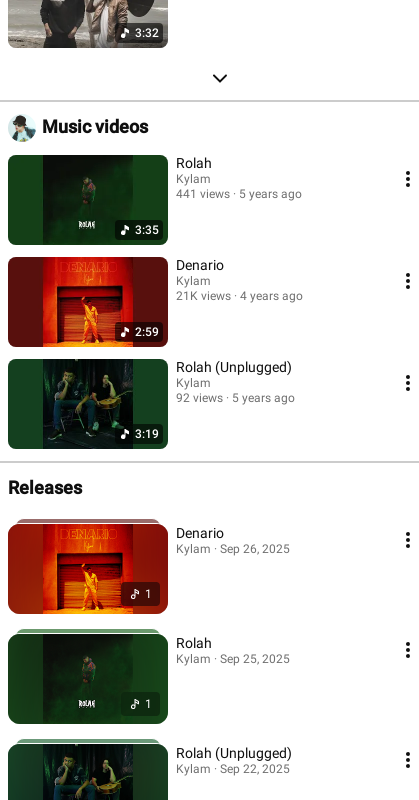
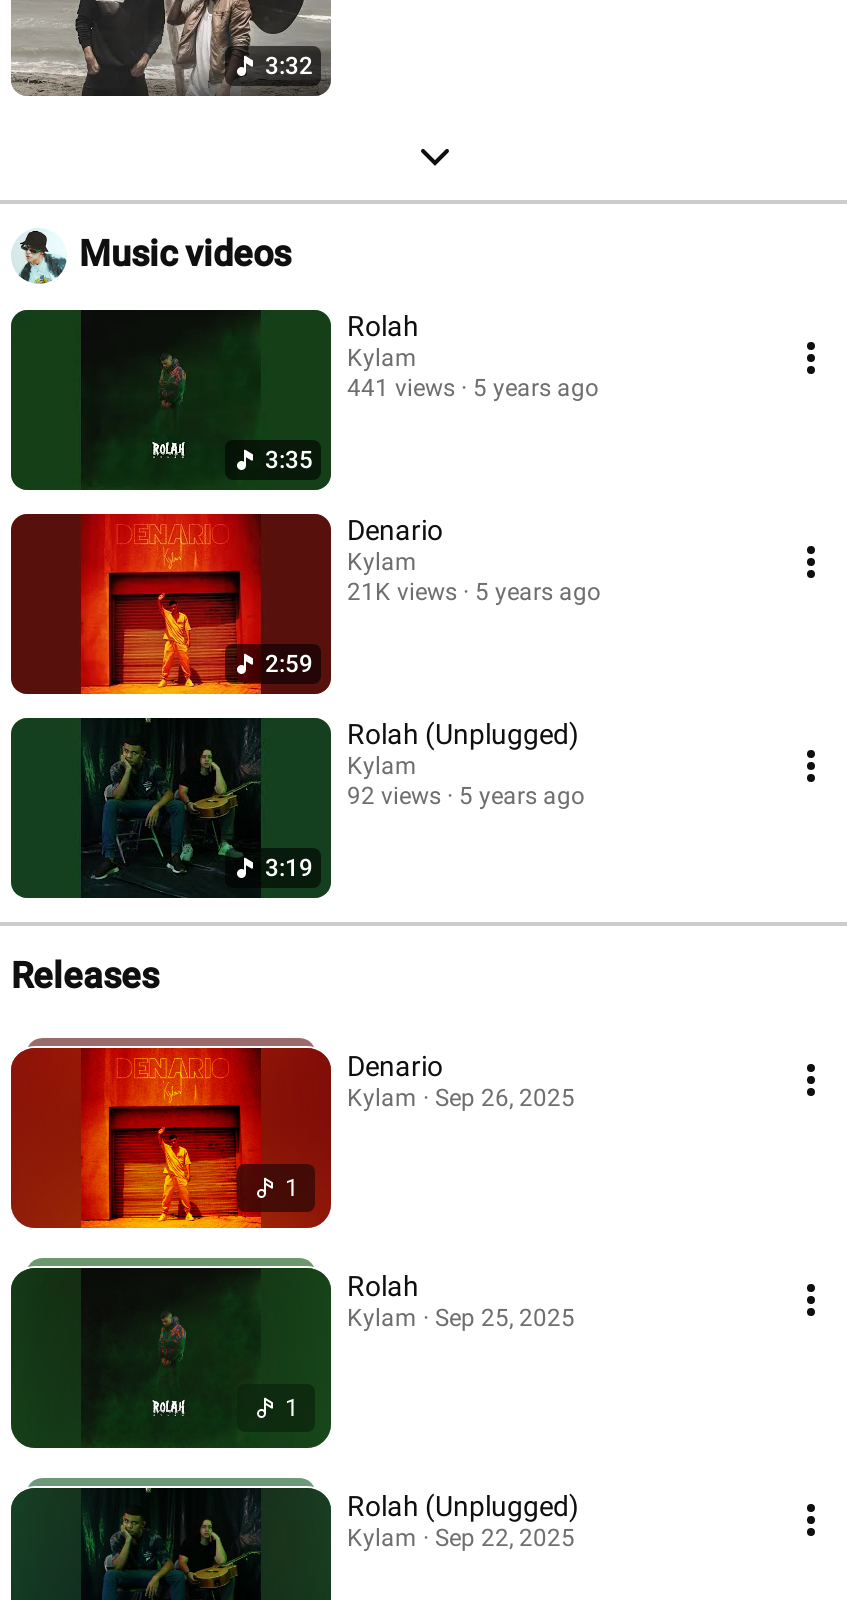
[176,288,303,302] 21K views 4 years ago -> [347,577,601,605] 21K views 5 years ago

